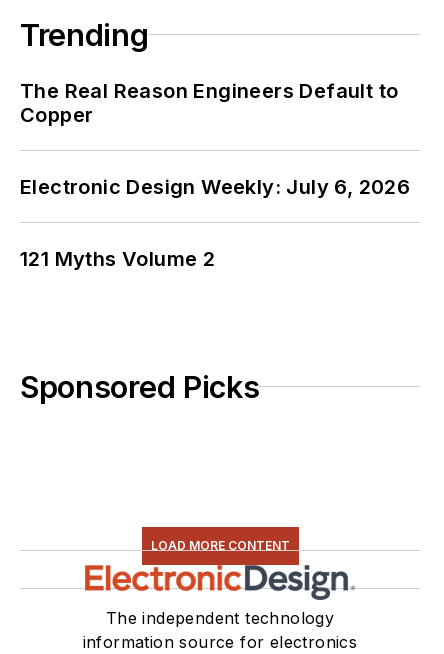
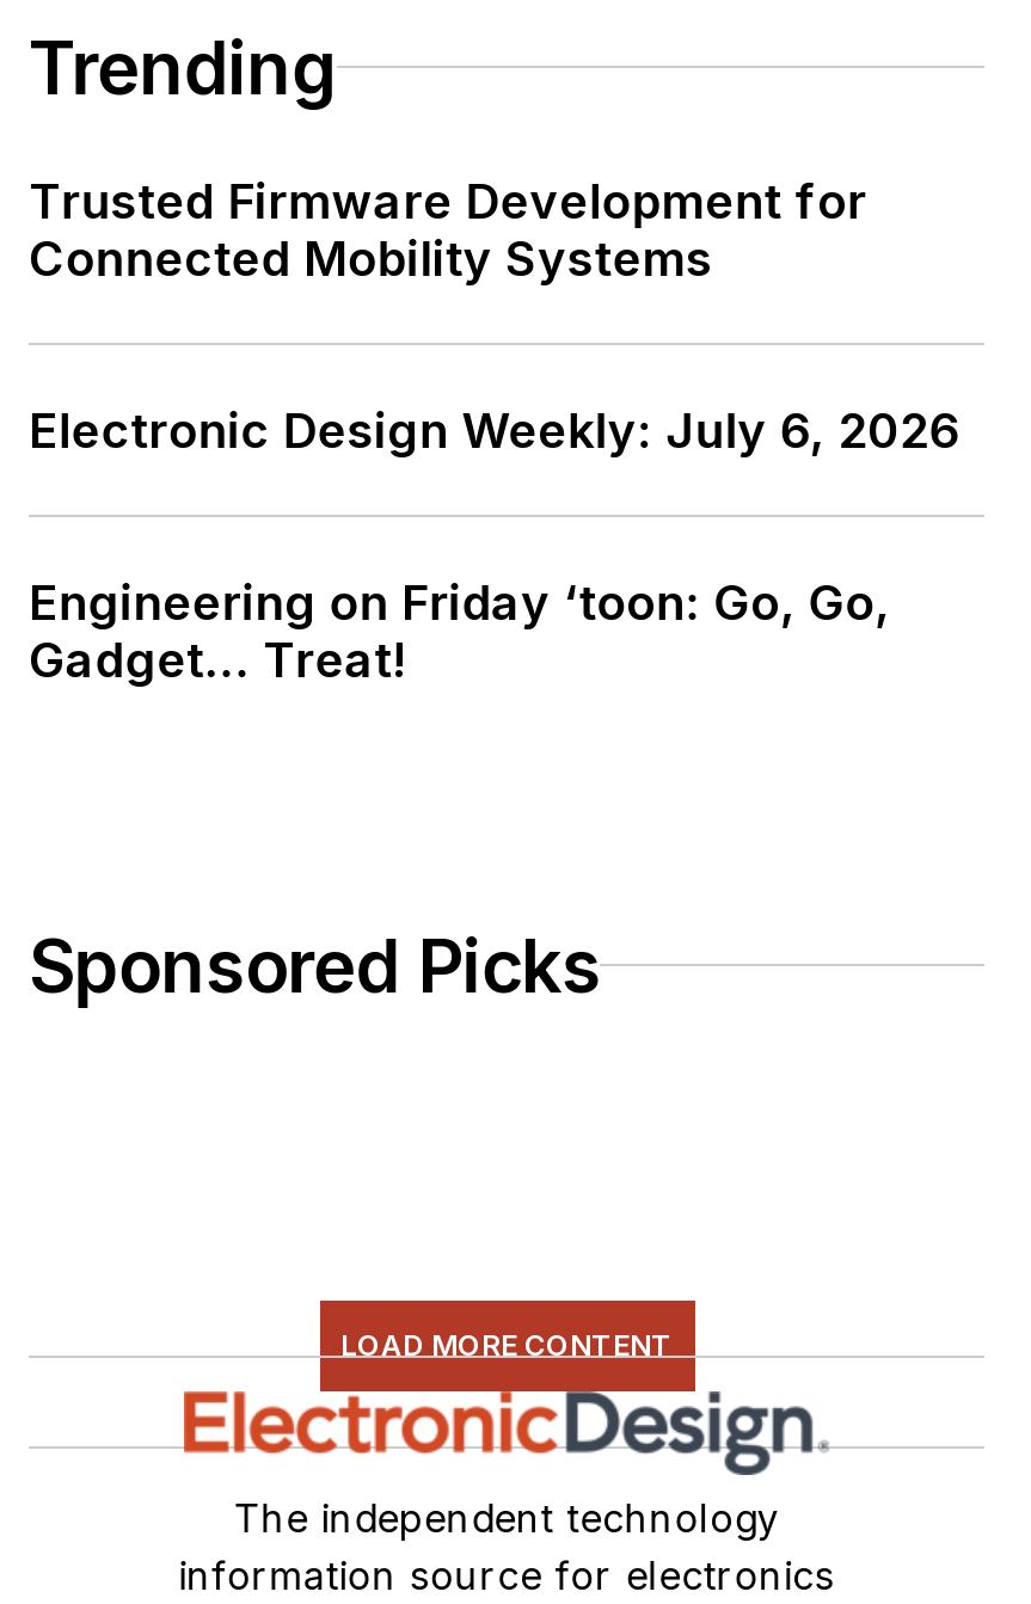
[20,79,398,127] The Real Reason Engineers Default to | Copper -> [29,173,867,288] Trusted Firmware Development for | Connected Mobility Systems
[20,247,215,271] 121 Myths Volume 2 -> [29,574,890,689] Engineering on Friday ‘toon: Go, Go, | Gadget... Treat!

